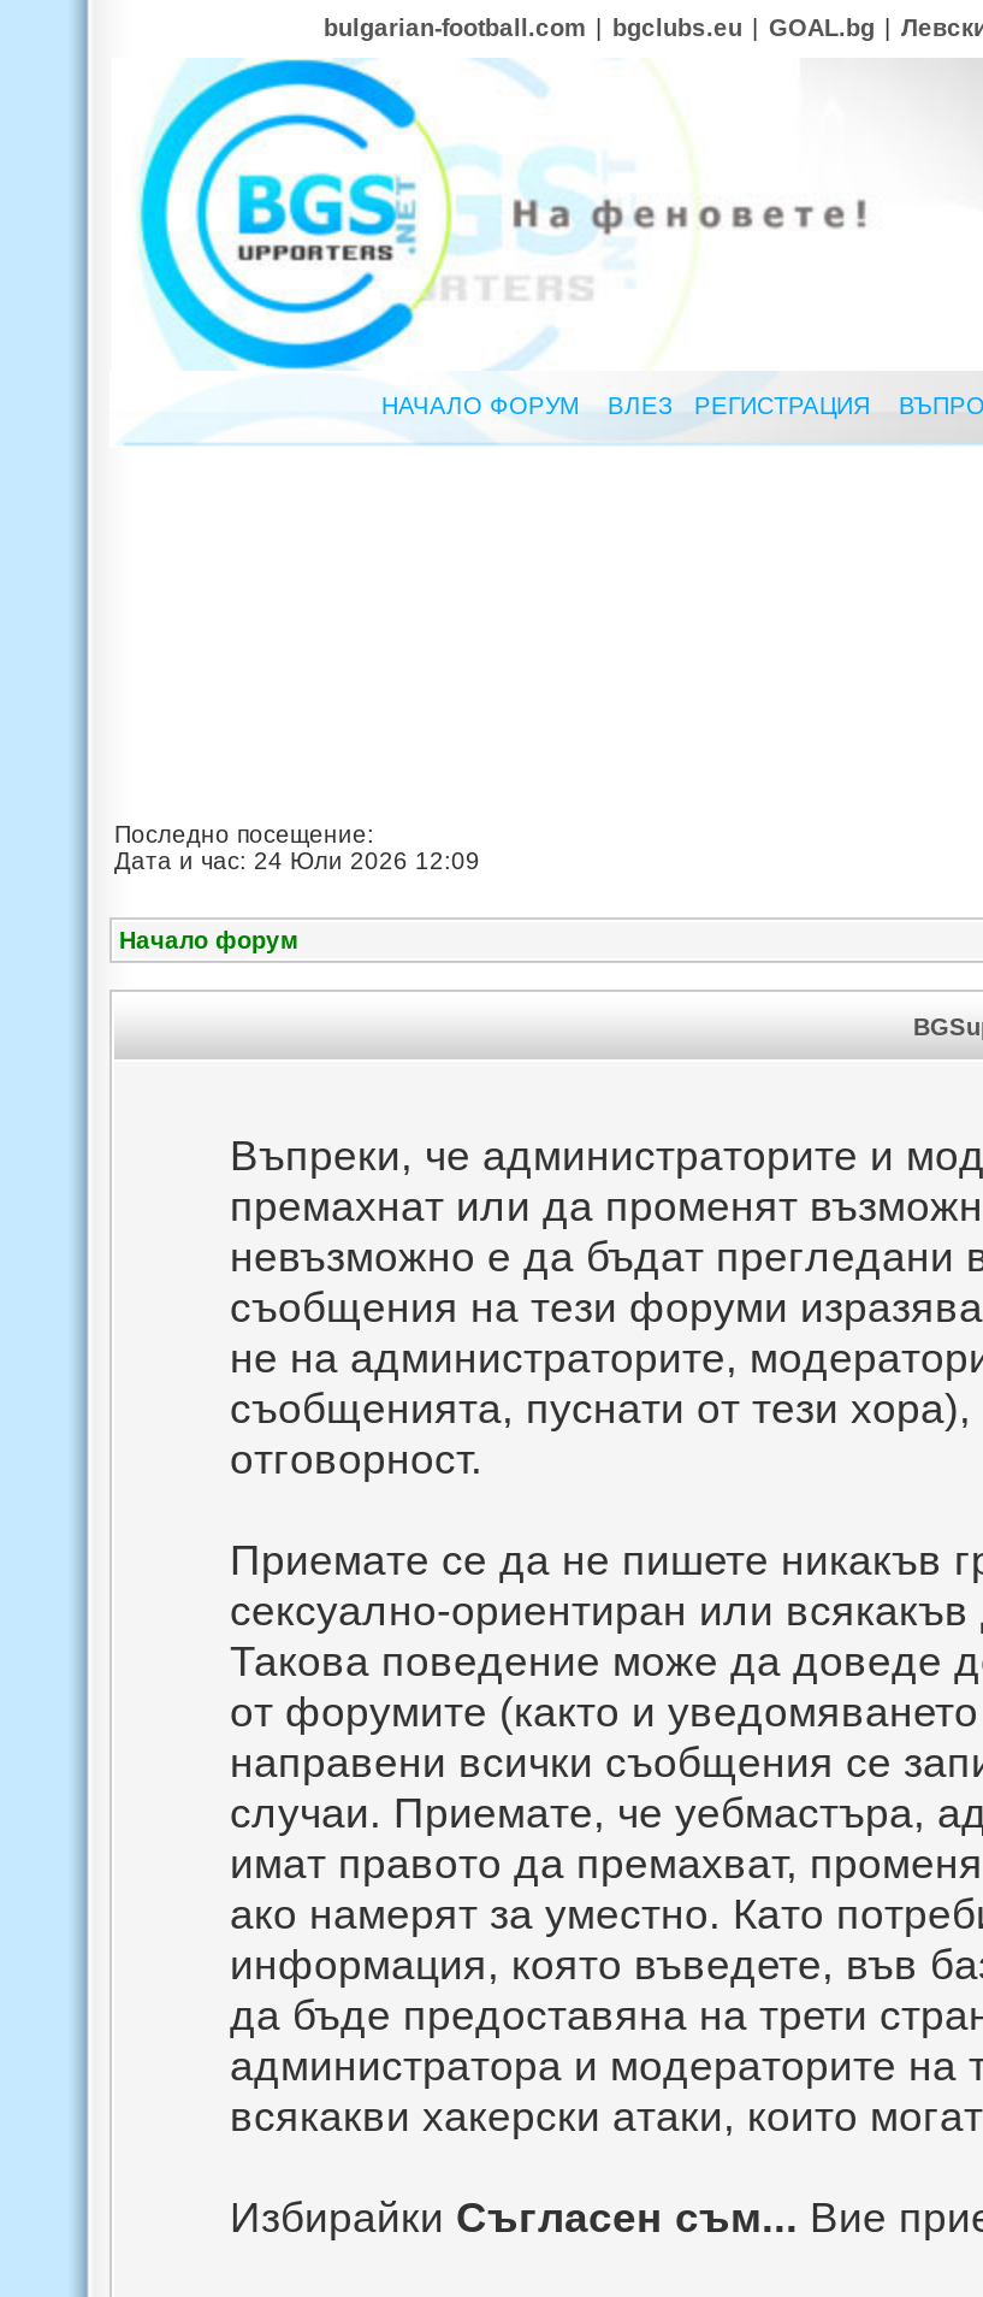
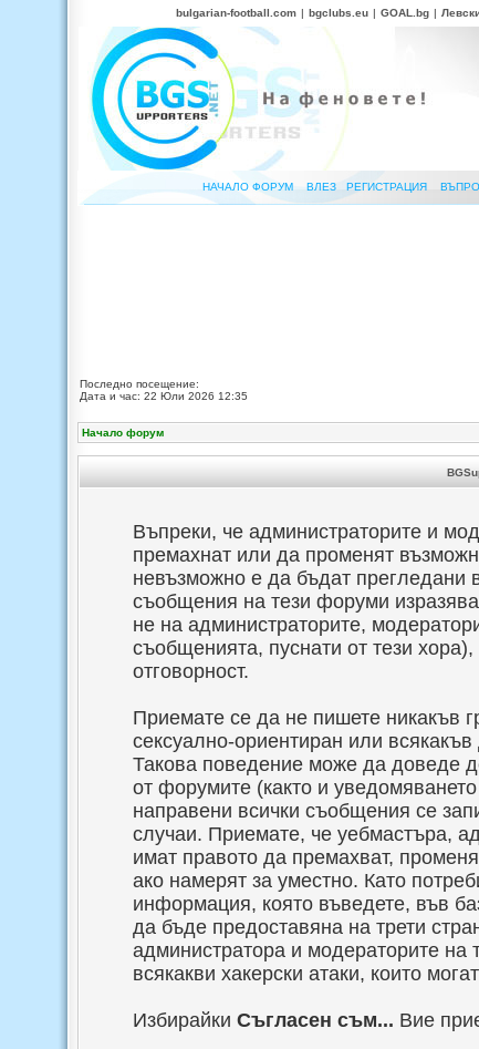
[114,848,480,874] Дата и час: 24 Юли 2026 12:09 -> [80,390,248,402] Дата и час: 22 Юли 2026 12:35

